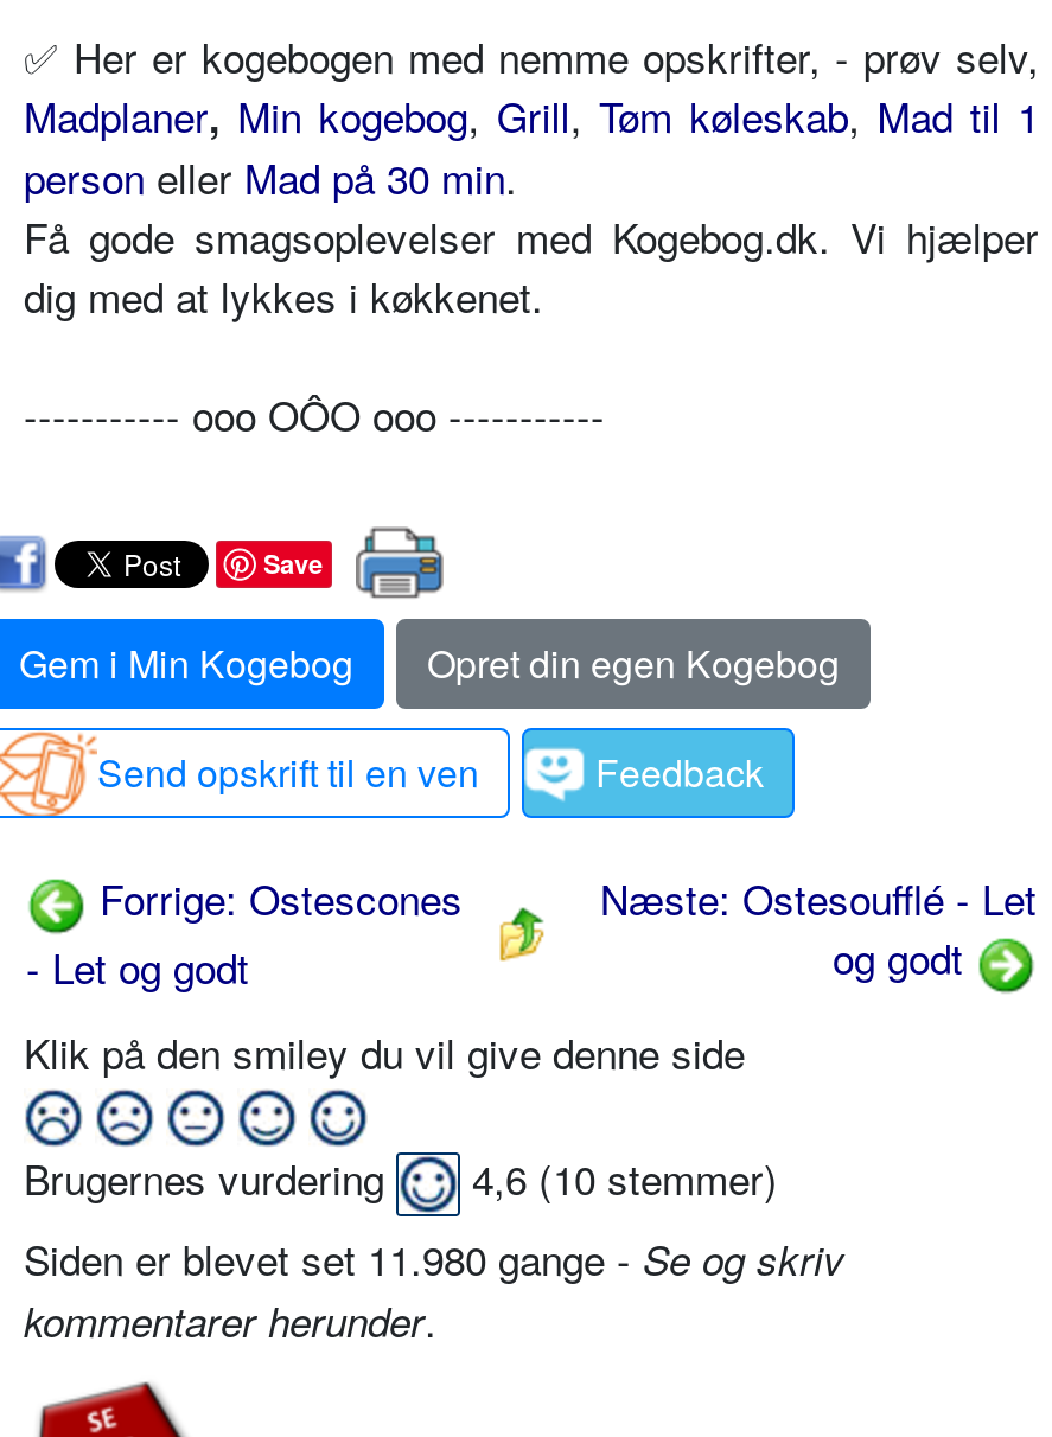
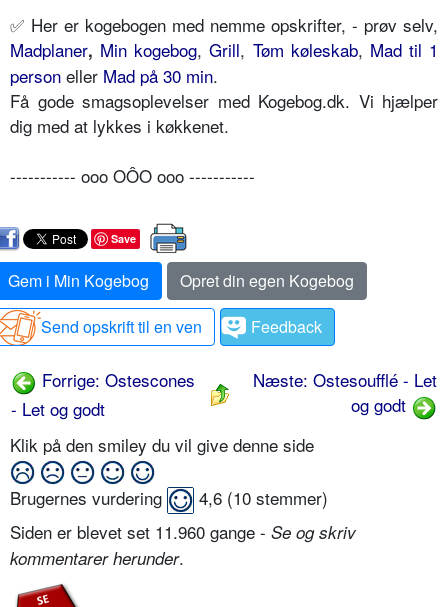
[24,1229,844,1288] Siden er blevet set 11.980 gange - Se og skriv -> [10,519,356,544] Siden er blevet set 11.960 gange - Se og skriv

